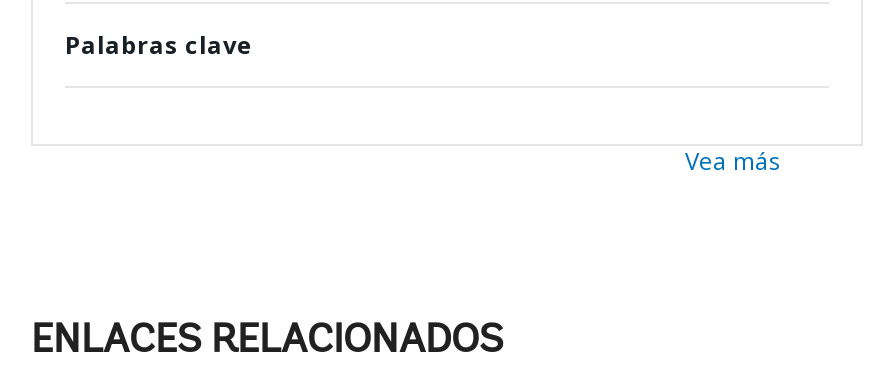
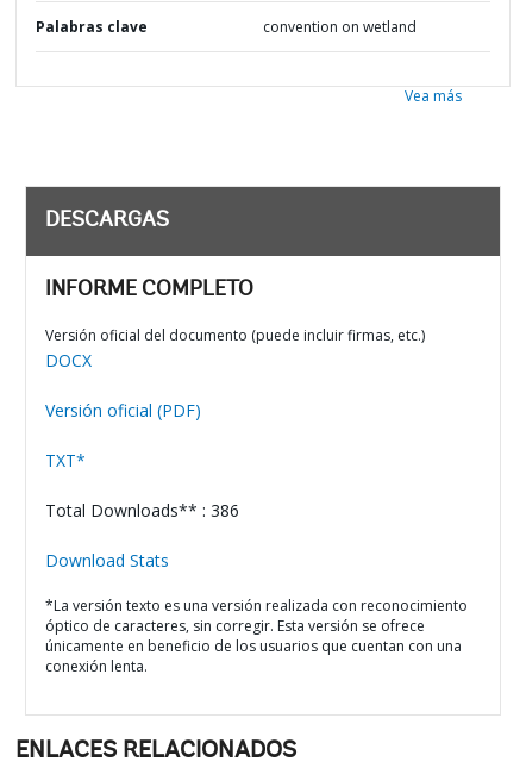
none -> [263,17,417,37] convention on wetland
none -> [45,211,468,676] DESCARGAS | INFORME COMPLETO | Versión oficial del documento (puede incluir firmas, etc.) | DOCX | Versión oficial (PDF) | TXT* | Total Downloads** : 386 | Download Stats | *La versión texto es una versión realizada con reconocimiento | óptico de caracteres, sin corregir. Esta versión se ofrece | únicamente en beneficio de los usuarios que cuentan con una | conexión lenta.

